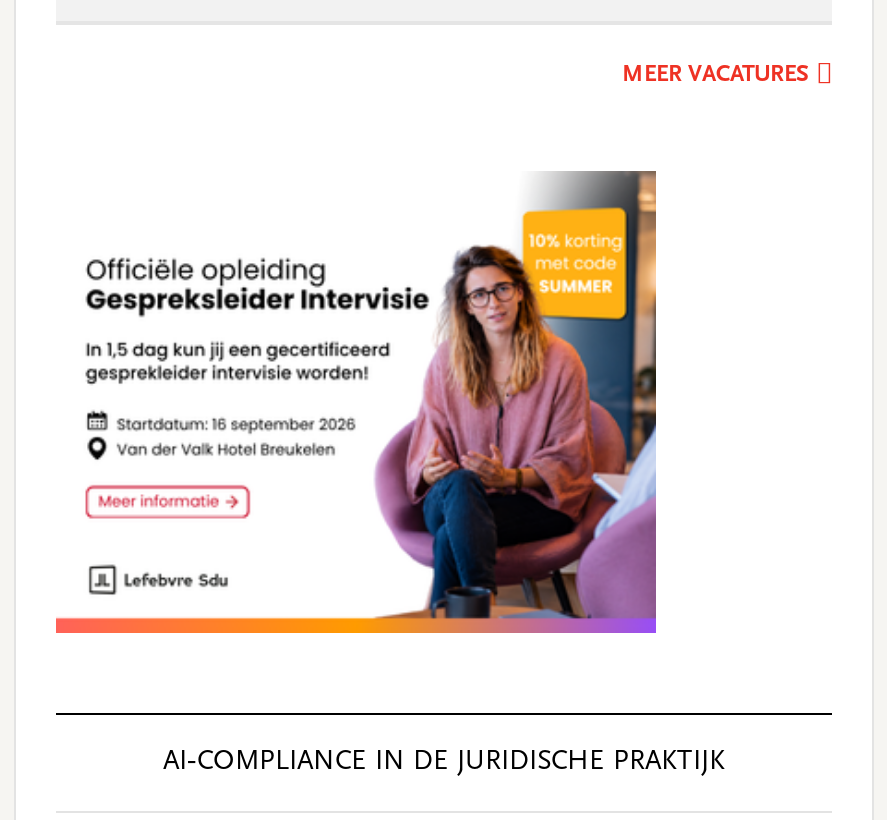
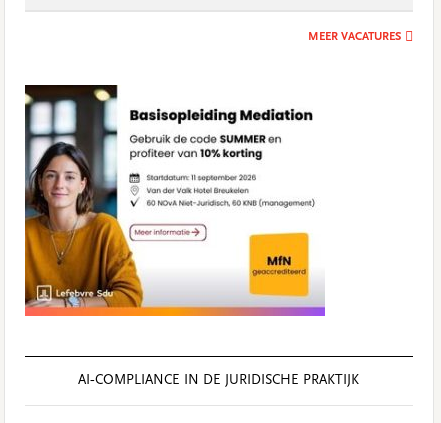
[56,169,658,621] [image] -> [24,84,325,309] [image]

